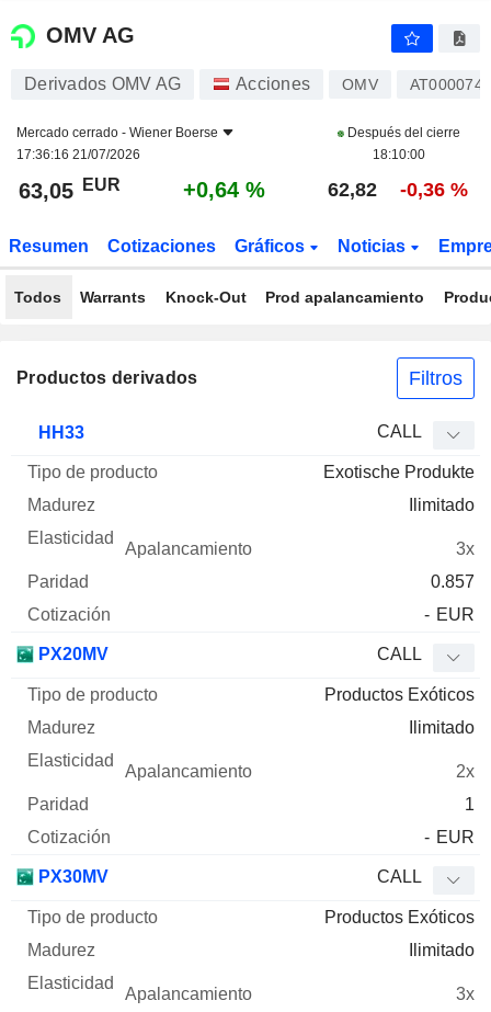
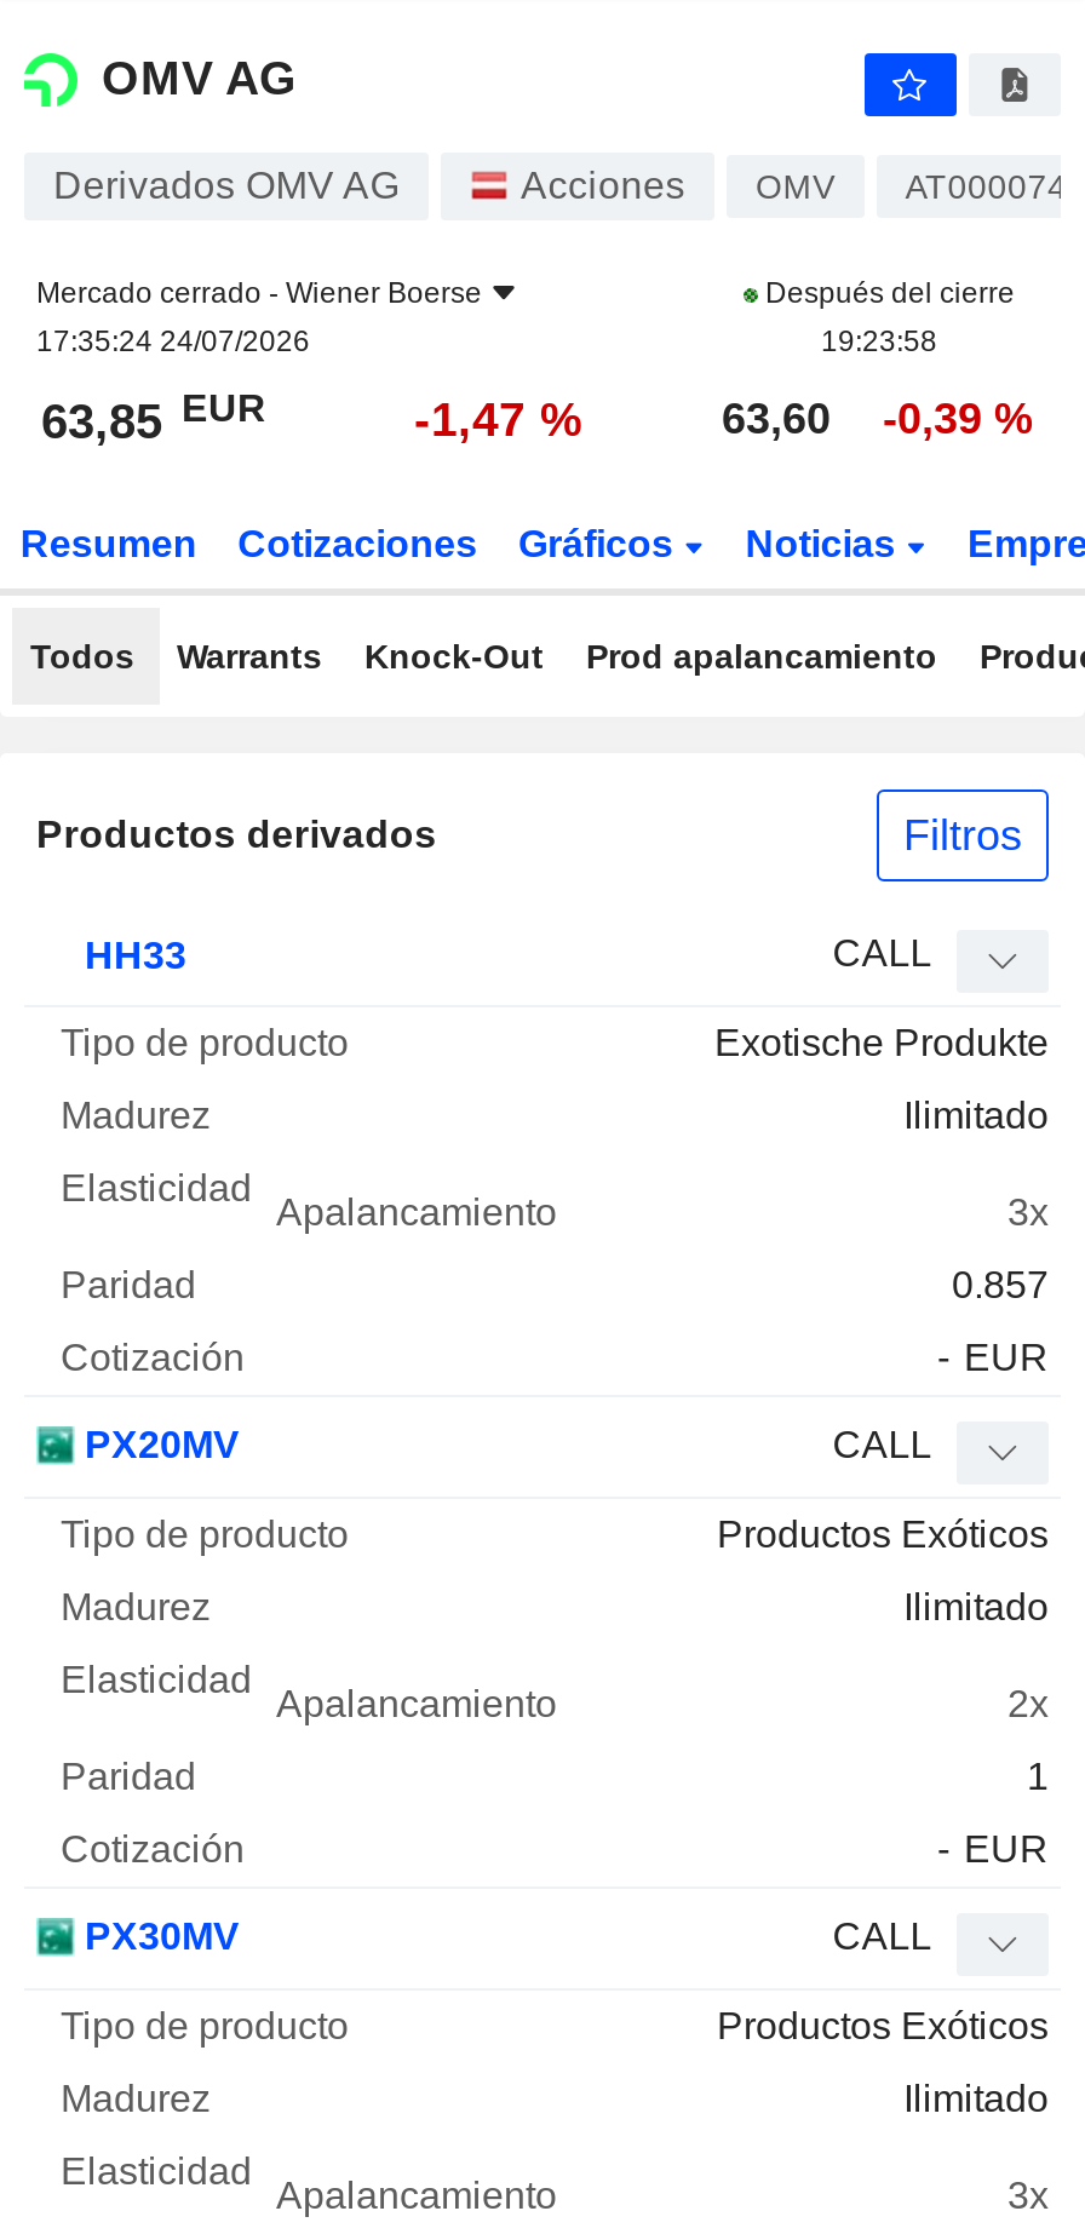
[16,147,140,162] 17:36:16 21/07/2026 -> [36,325,310,358] 17:35:24 24/07/2026
[372,147,425,162] 18:10:00 -> [821,325,937,358] 19:23:58
[19,175,121,203] 63,05 EUR -> [41,386,266,448] 63,85 EUR
[183,178,265,202] +0,64 % -> [414,392,584,446] -1,47 %
[327,179,376,201] 62,82 -> [722,395,831,443] 63,60
[399,179,467,201] -0,36 % -> [883,395,1033,443] -0,39 %

